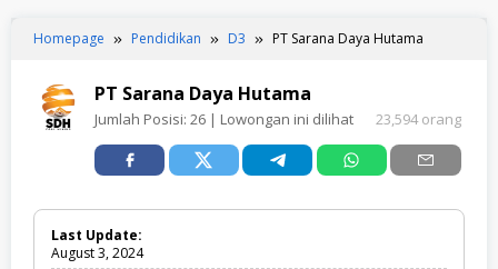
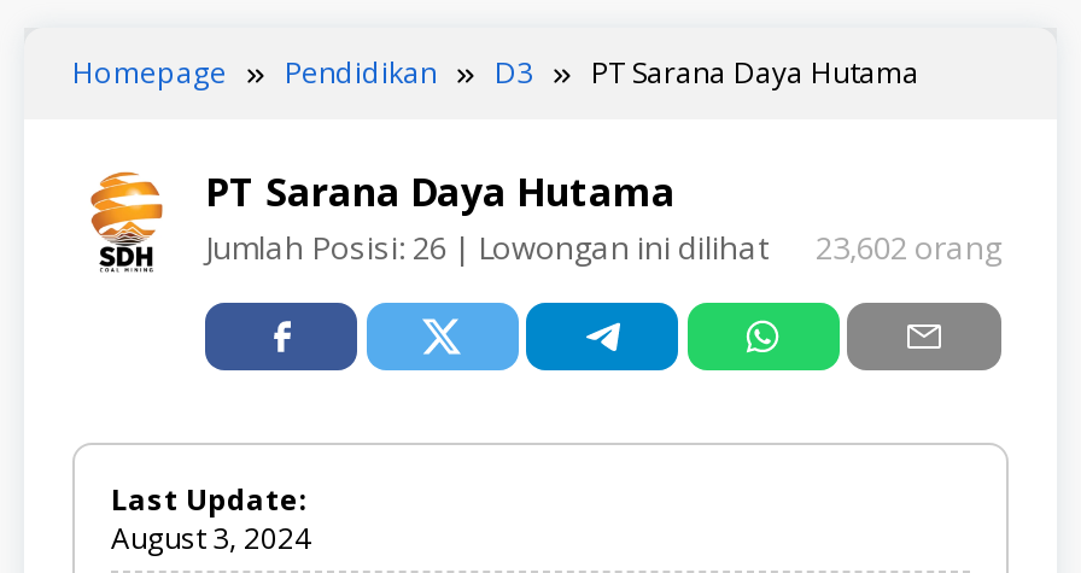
[376,109,461,129] 23,594 orang -> [816,226,1001,269] 23,602 orang

